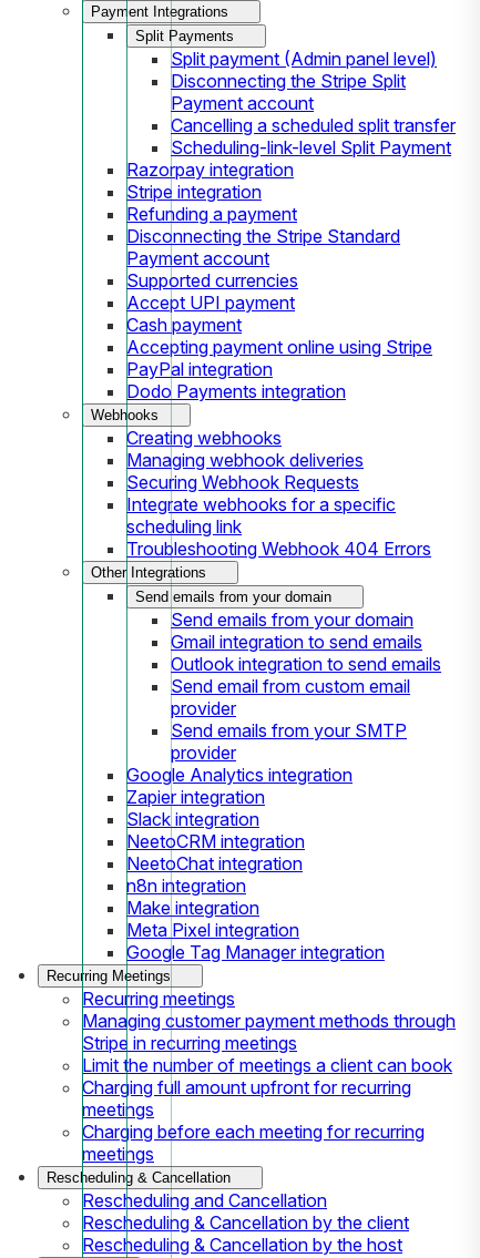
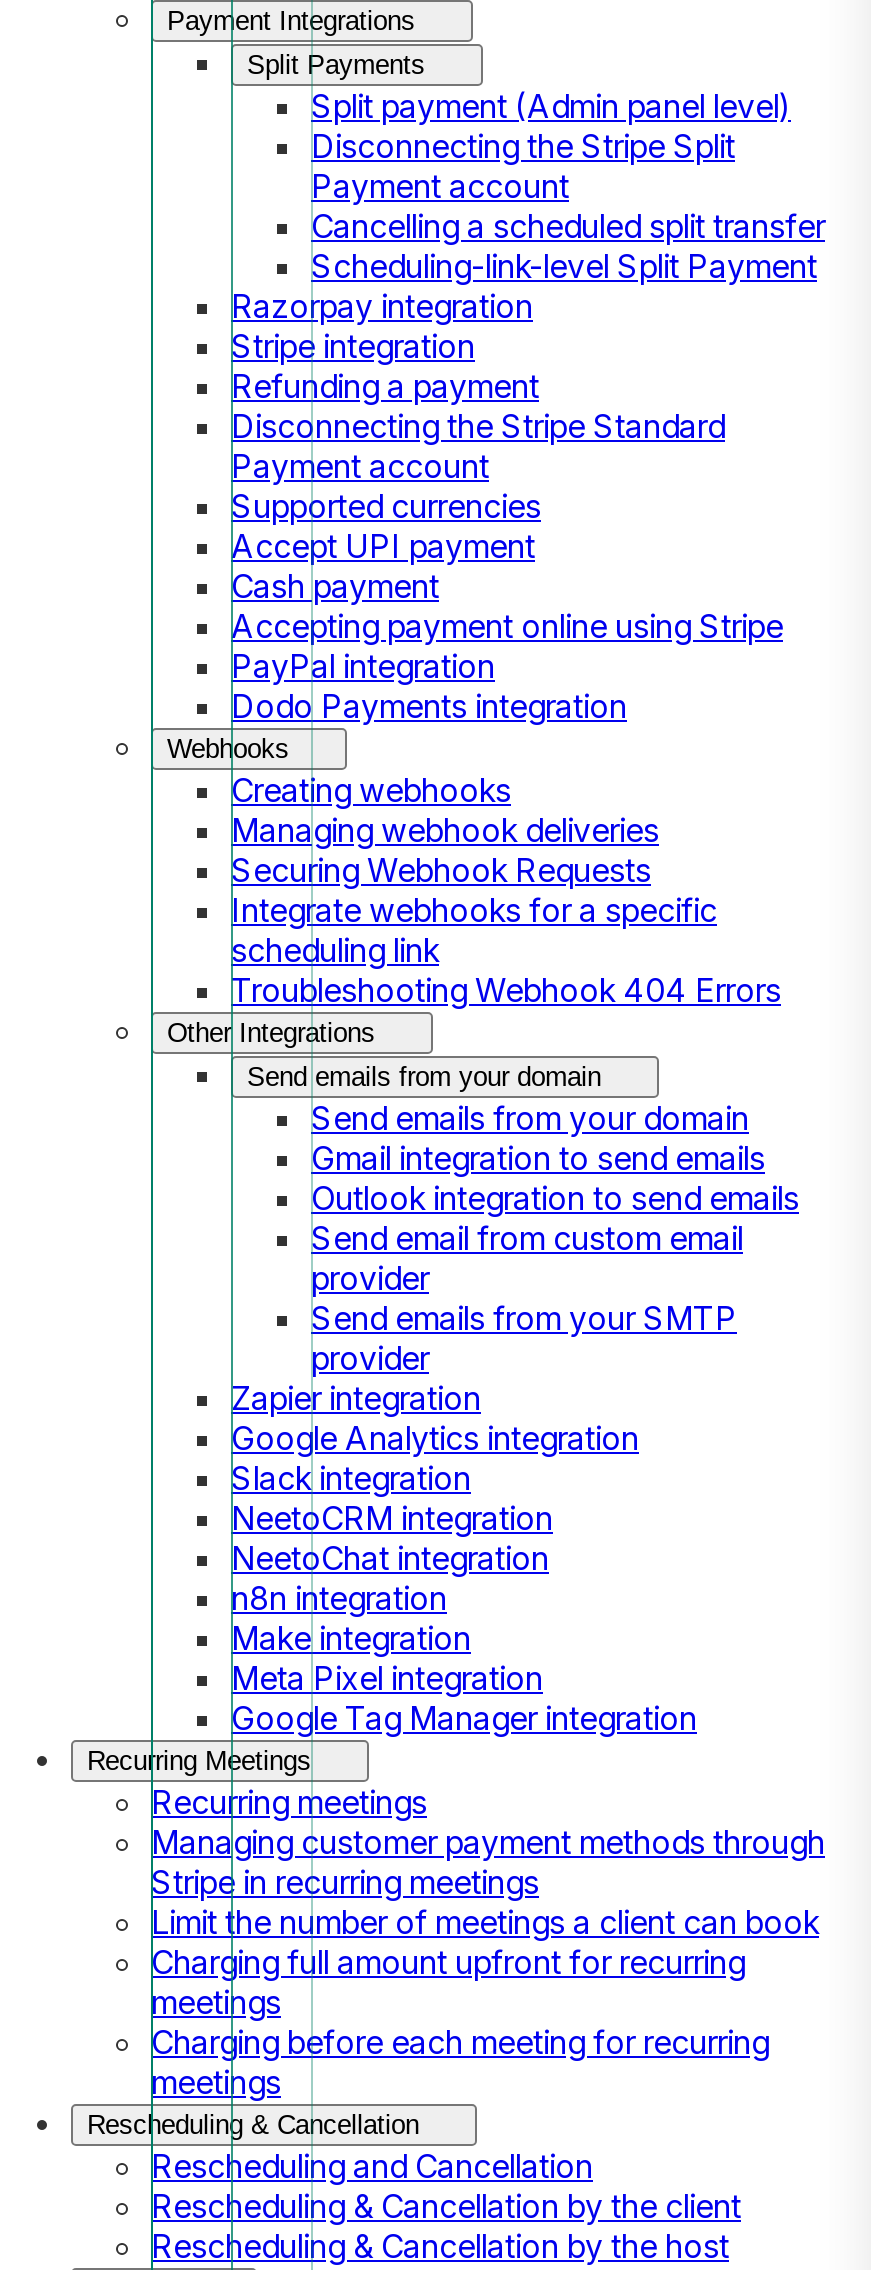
moved [126,763,353,786] -> [231,1418,639,1458]: Google Analytics integration
moved [126,786,265,808] -> [231,1378,481,1418]: Zapier integration

